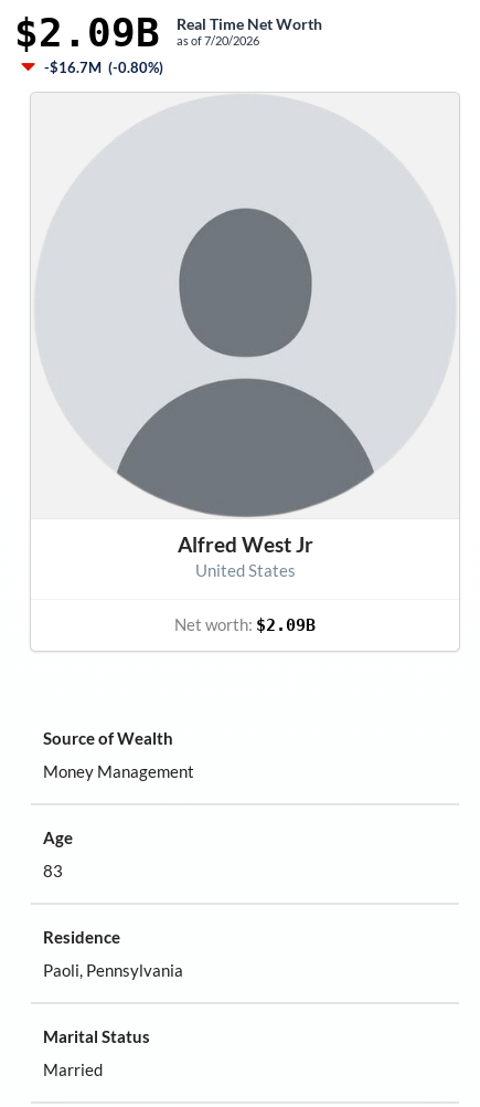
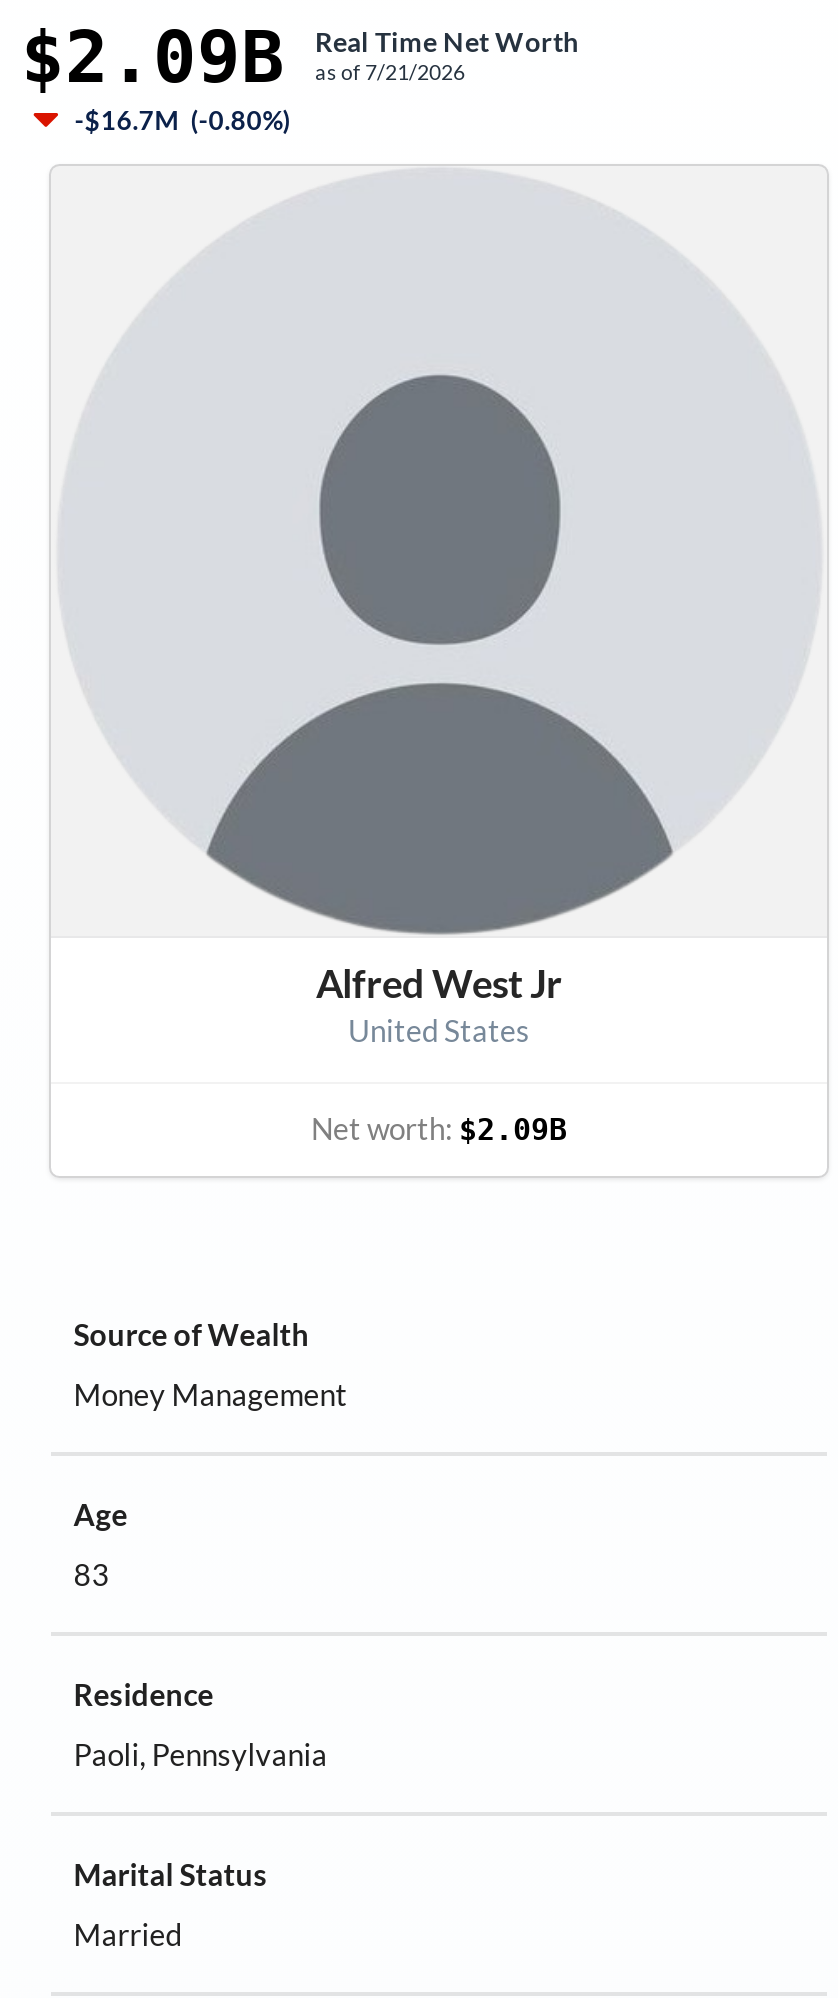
[14,10,322,55] $2.09B as of 7/20/2026 Real Time Net Worth -> [21,15,579,97] $2.09B as of 7/21/2026 Real Time Net Worth

